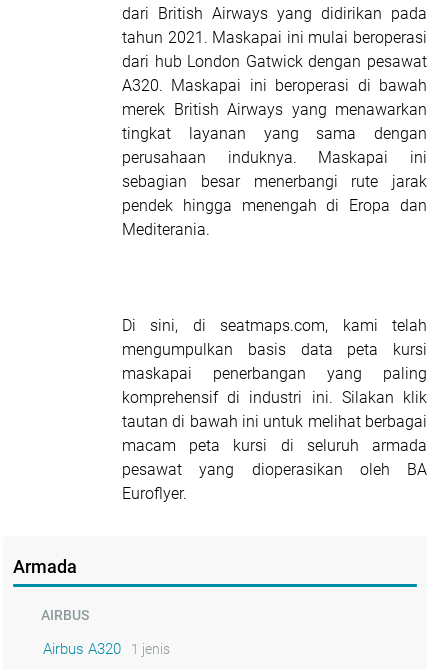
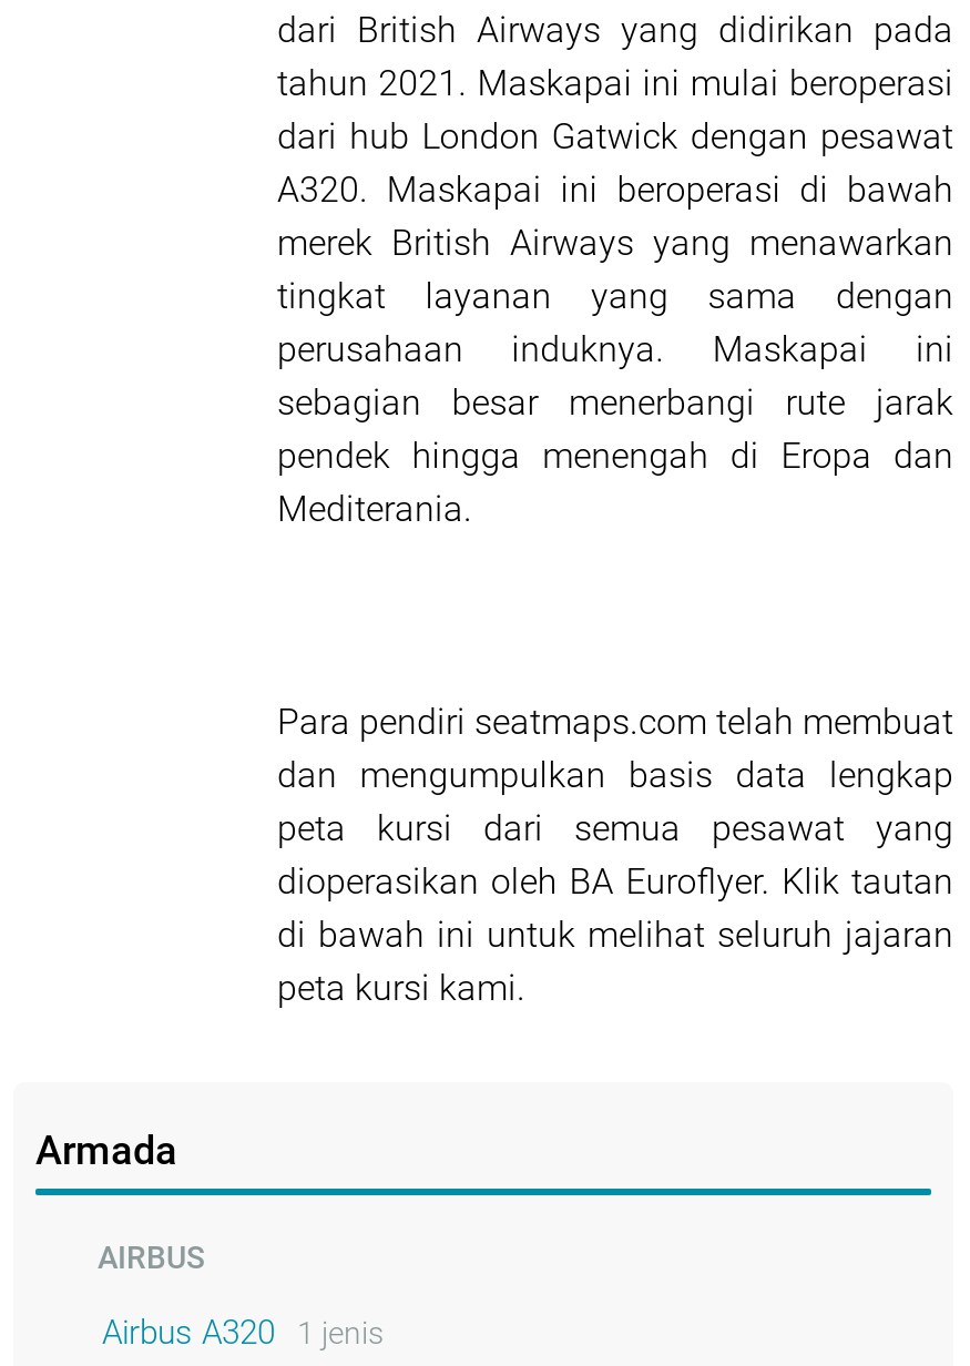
[122,316,427,503] Di sini, di seatmaps.com, kami telah | mengumpulkan basis data peta kursi | maskapai penerbangan yang paling | komprehensif di industri ini. Silakan klik | tautan di bawah ini untuk melihat berbagai | macam peta kursi di seluruh armada | pesawat yang dioperasikan oleh BA | Euroflyer. -> [277,701,953,1009] Para pendiri seatmaps.com telah membuat | dan mengumpulkan basis data lengkap | peta kursi dari semua pesawat yang | dioperasikan oleh BA Euroflyer. Klik tautan | di bawah ini untuk melihat seluruh jajaran | peta kursi kami.

